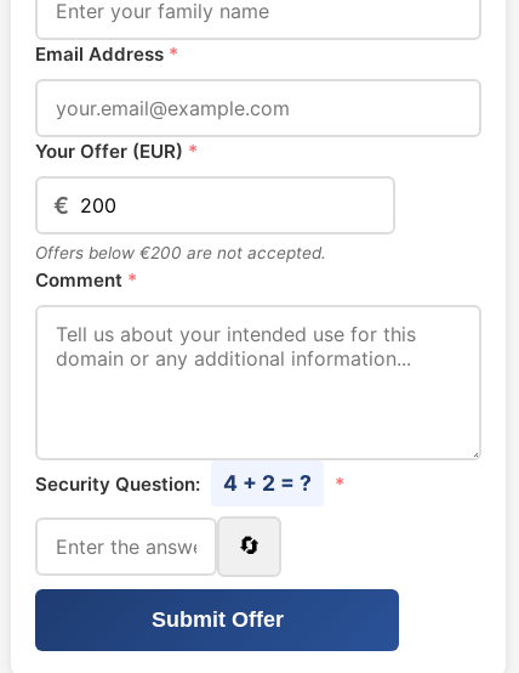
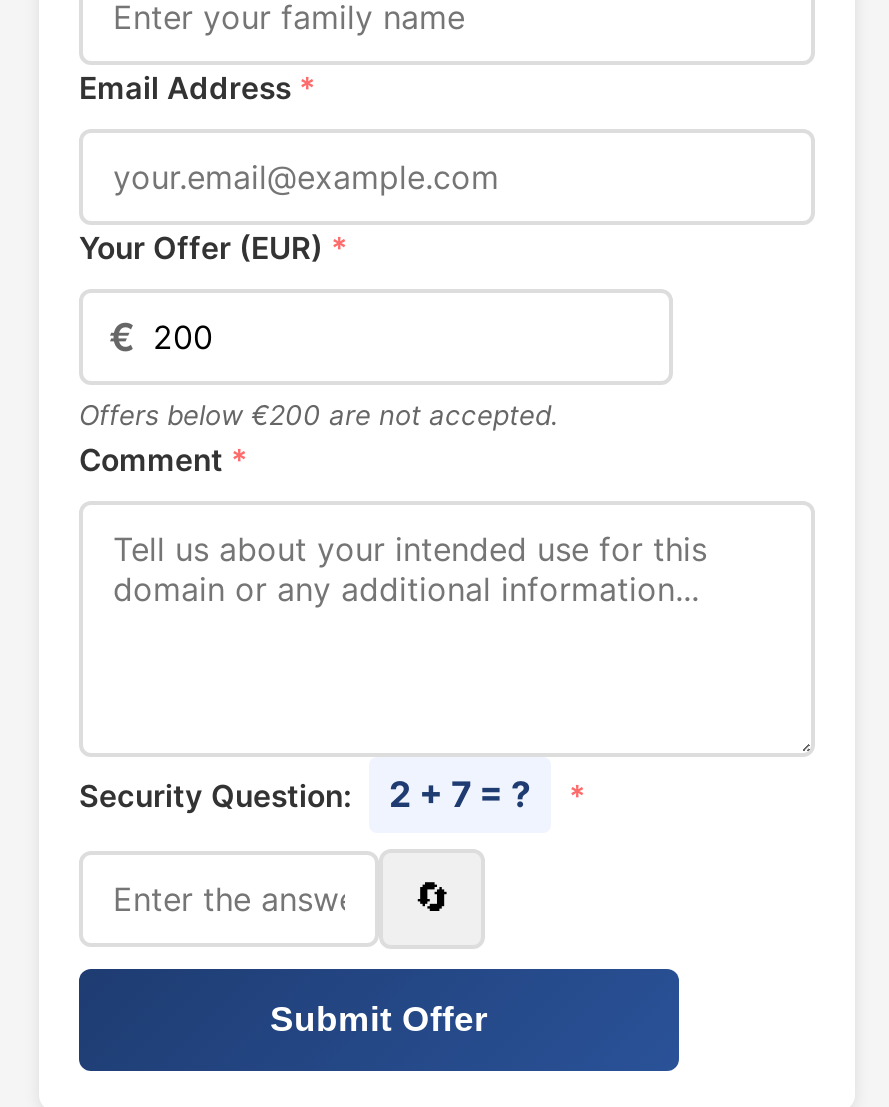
[223,470,312,496] 4 + 2 = ? -> [389,773,531,815] 2 + 7 = ?

